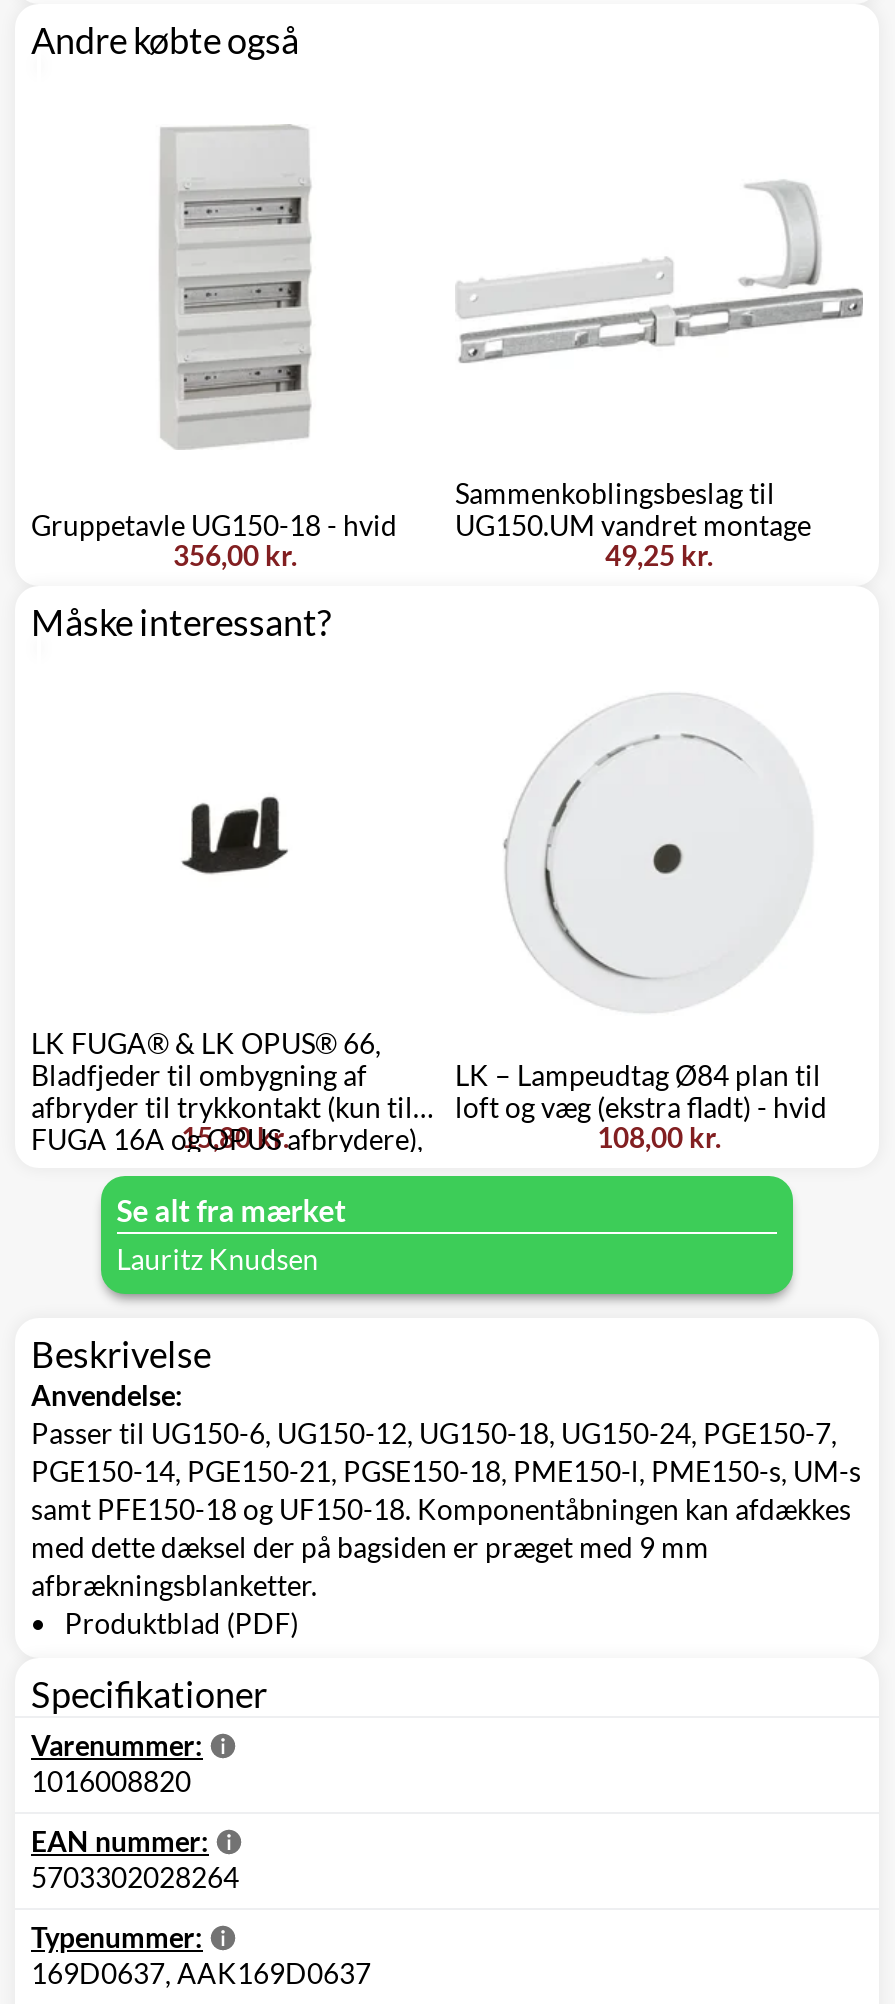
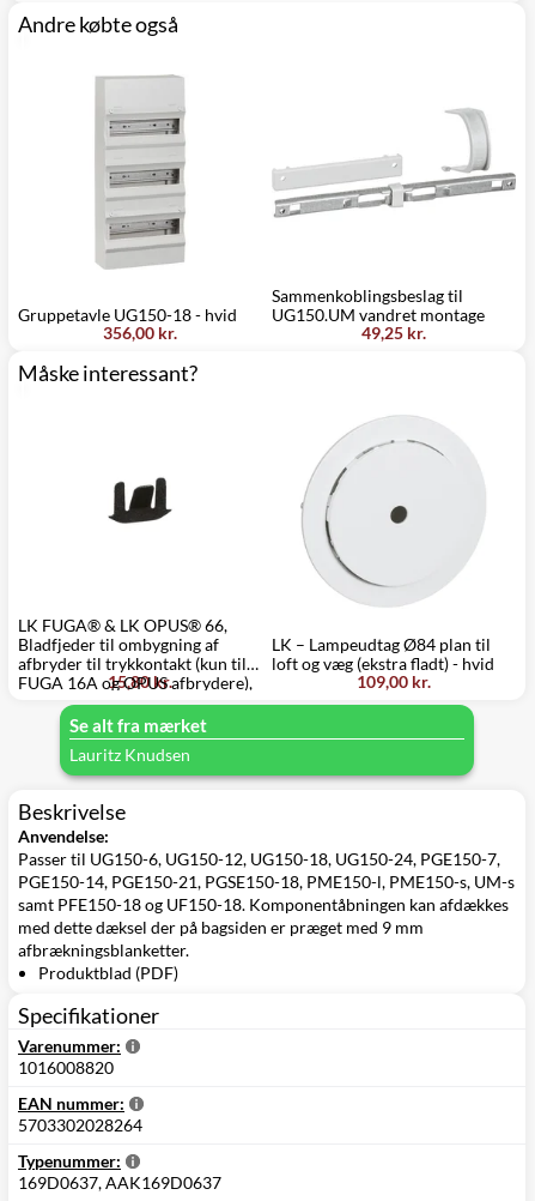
[597,1120,721,1154] 108,00 kr. -> [357,671,431,692] 109,00 kr.

